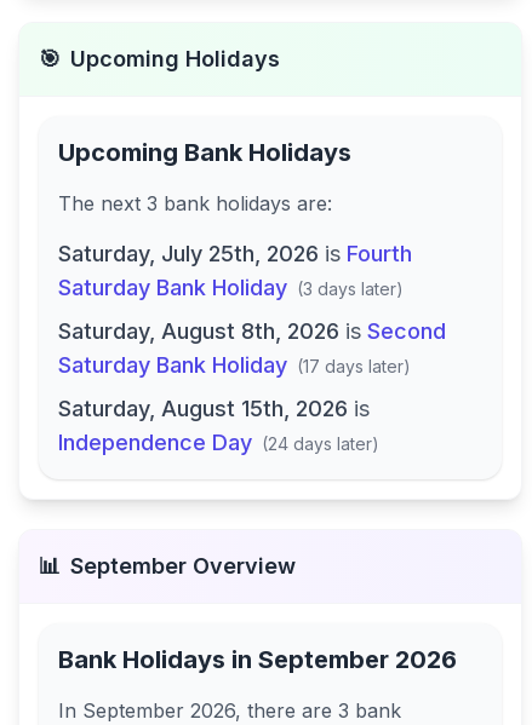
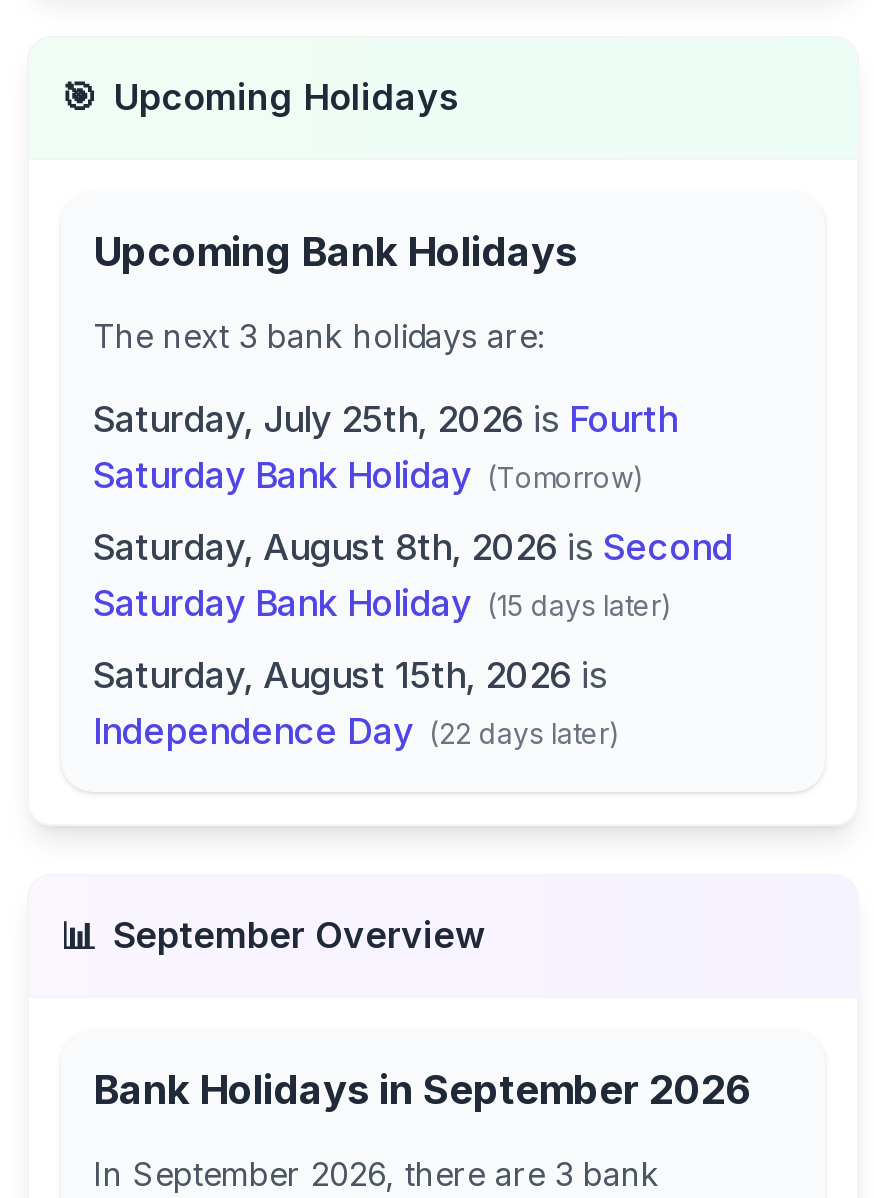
[58,275,404,300] Saturday Bank Holiday (3 days later) -> [93,454,645,496] Saturday Bank Holiday (Tomorrow)
[58,352,411,378] Saturday Bank Holiday (17 days later) -> [93,582,673,624] Saturday Bank Holiday (15 days later)
[58,430,379,455] Independence Day (24 days later) -> [93,710,621,752] Independence Day (22 days later)

